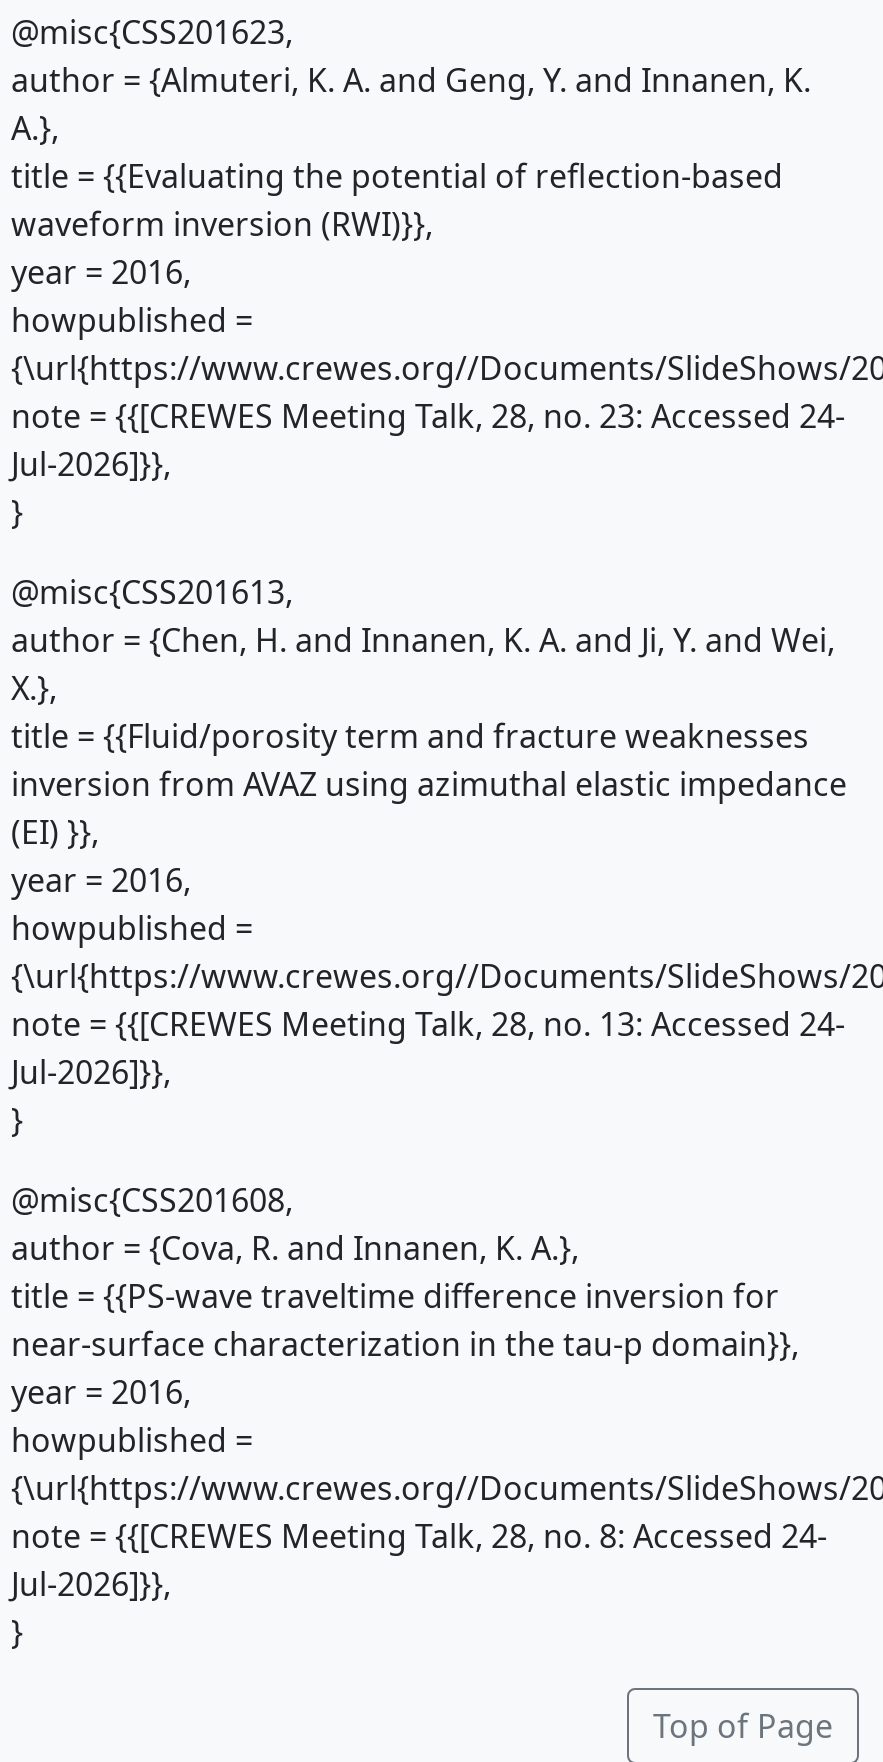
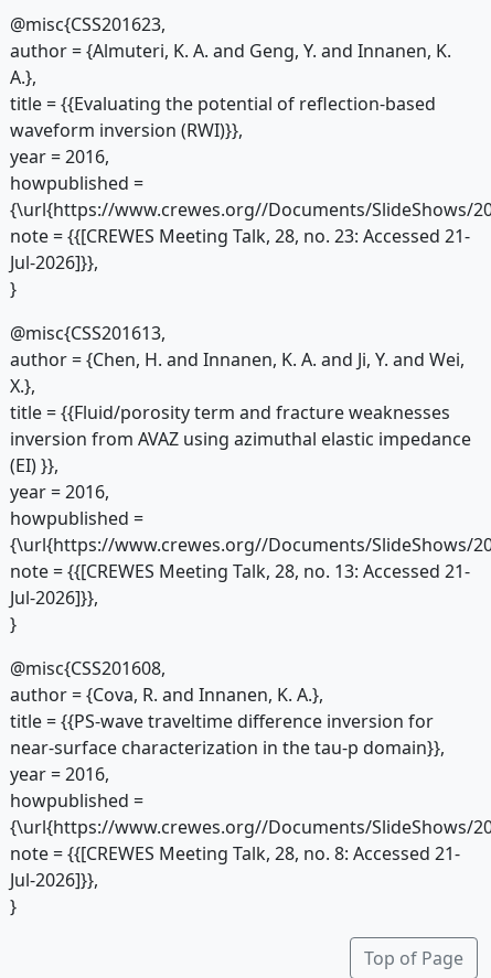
[11,394,845,438] note = {{[CREWES Meeting Talk, 28, no. 23: Accessed 24- -> [10,224,470,248] note = {{[CREWES Meeting Talk, 28, no. 23: Accessed 21-
[11,1002,845,1046] note = {{[CREWES Meeting Talk, 28, no. 13: Accessed 24- -> [10,559,470,583] note = {{[CREWES Meeting Talk, 28, no. 13: Accessed 21-
[11,1514,827,1558] note = {{[CREWES Meeting Talk, 28, no. 8: Accessed 24- -> [10,841,460,866] note = {{[CREWES Meeting Talk, 28, no. 8: Accessed 21-

